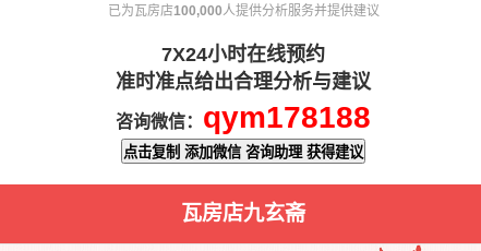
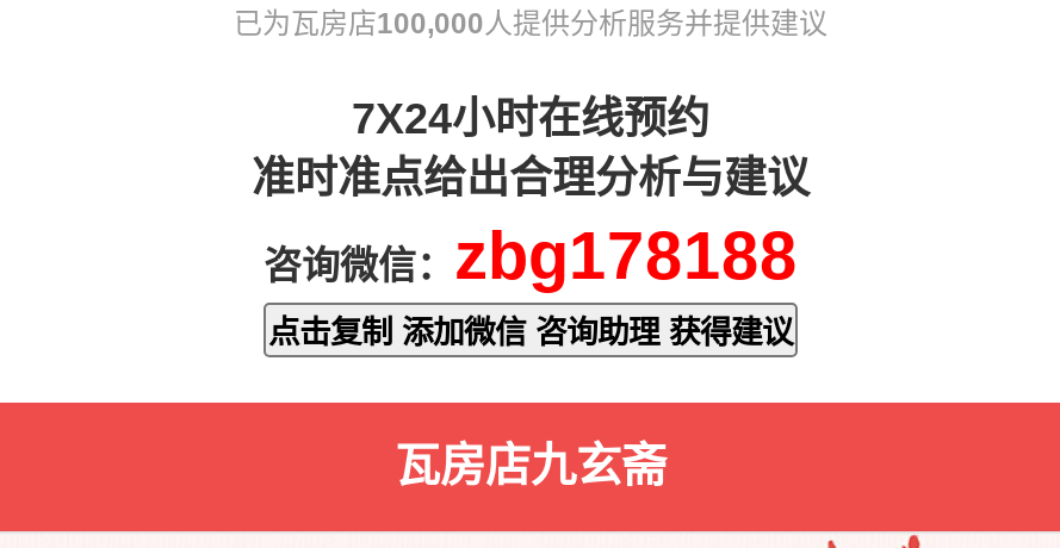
[116,100,371,134] 咨询微信：qym178188 -> [264,219,798,293] 咨询微信：zbg178188

